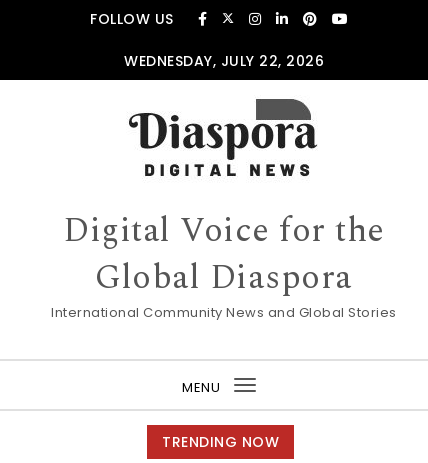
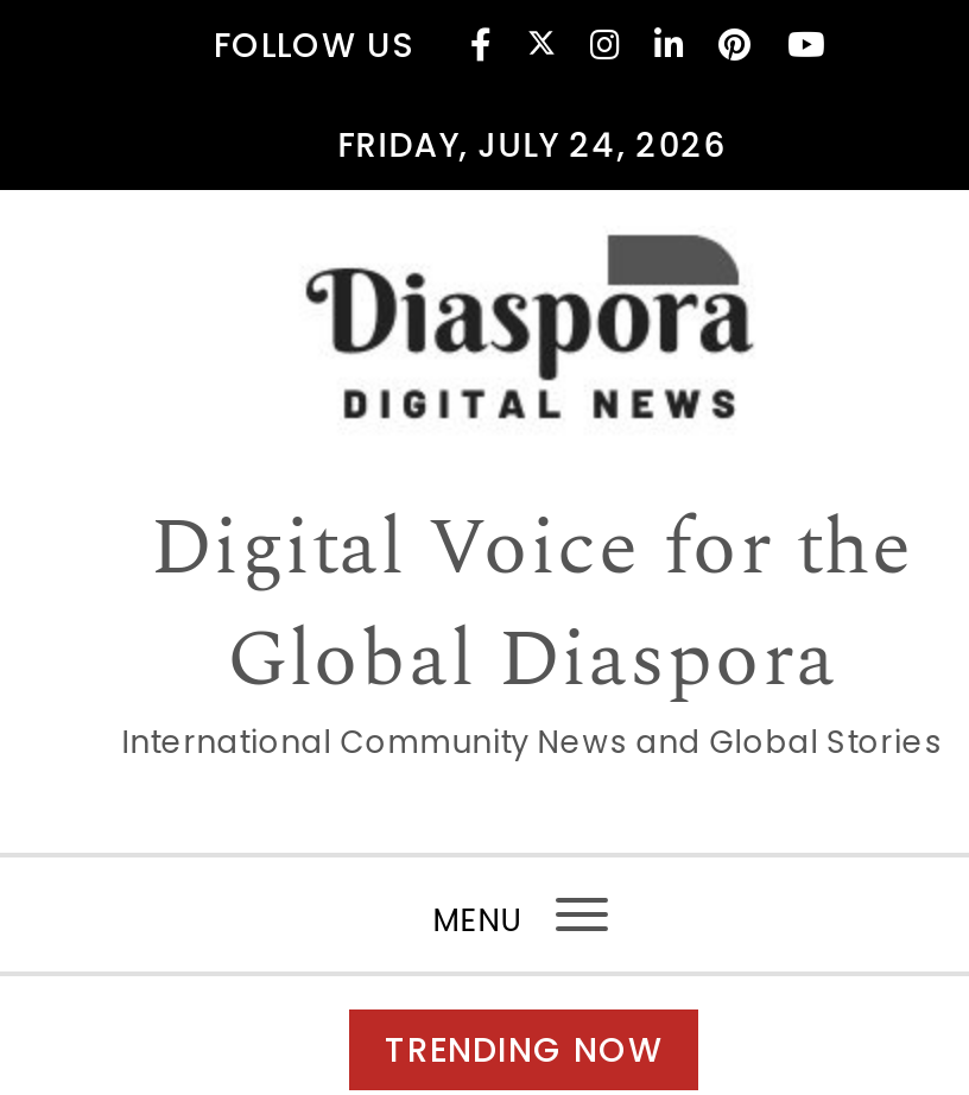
[124,51,324,71] WEDNESDAY, JULY 22, 2026 -> [338,121,726,169] FRIDAY, JULY 24, 2026

